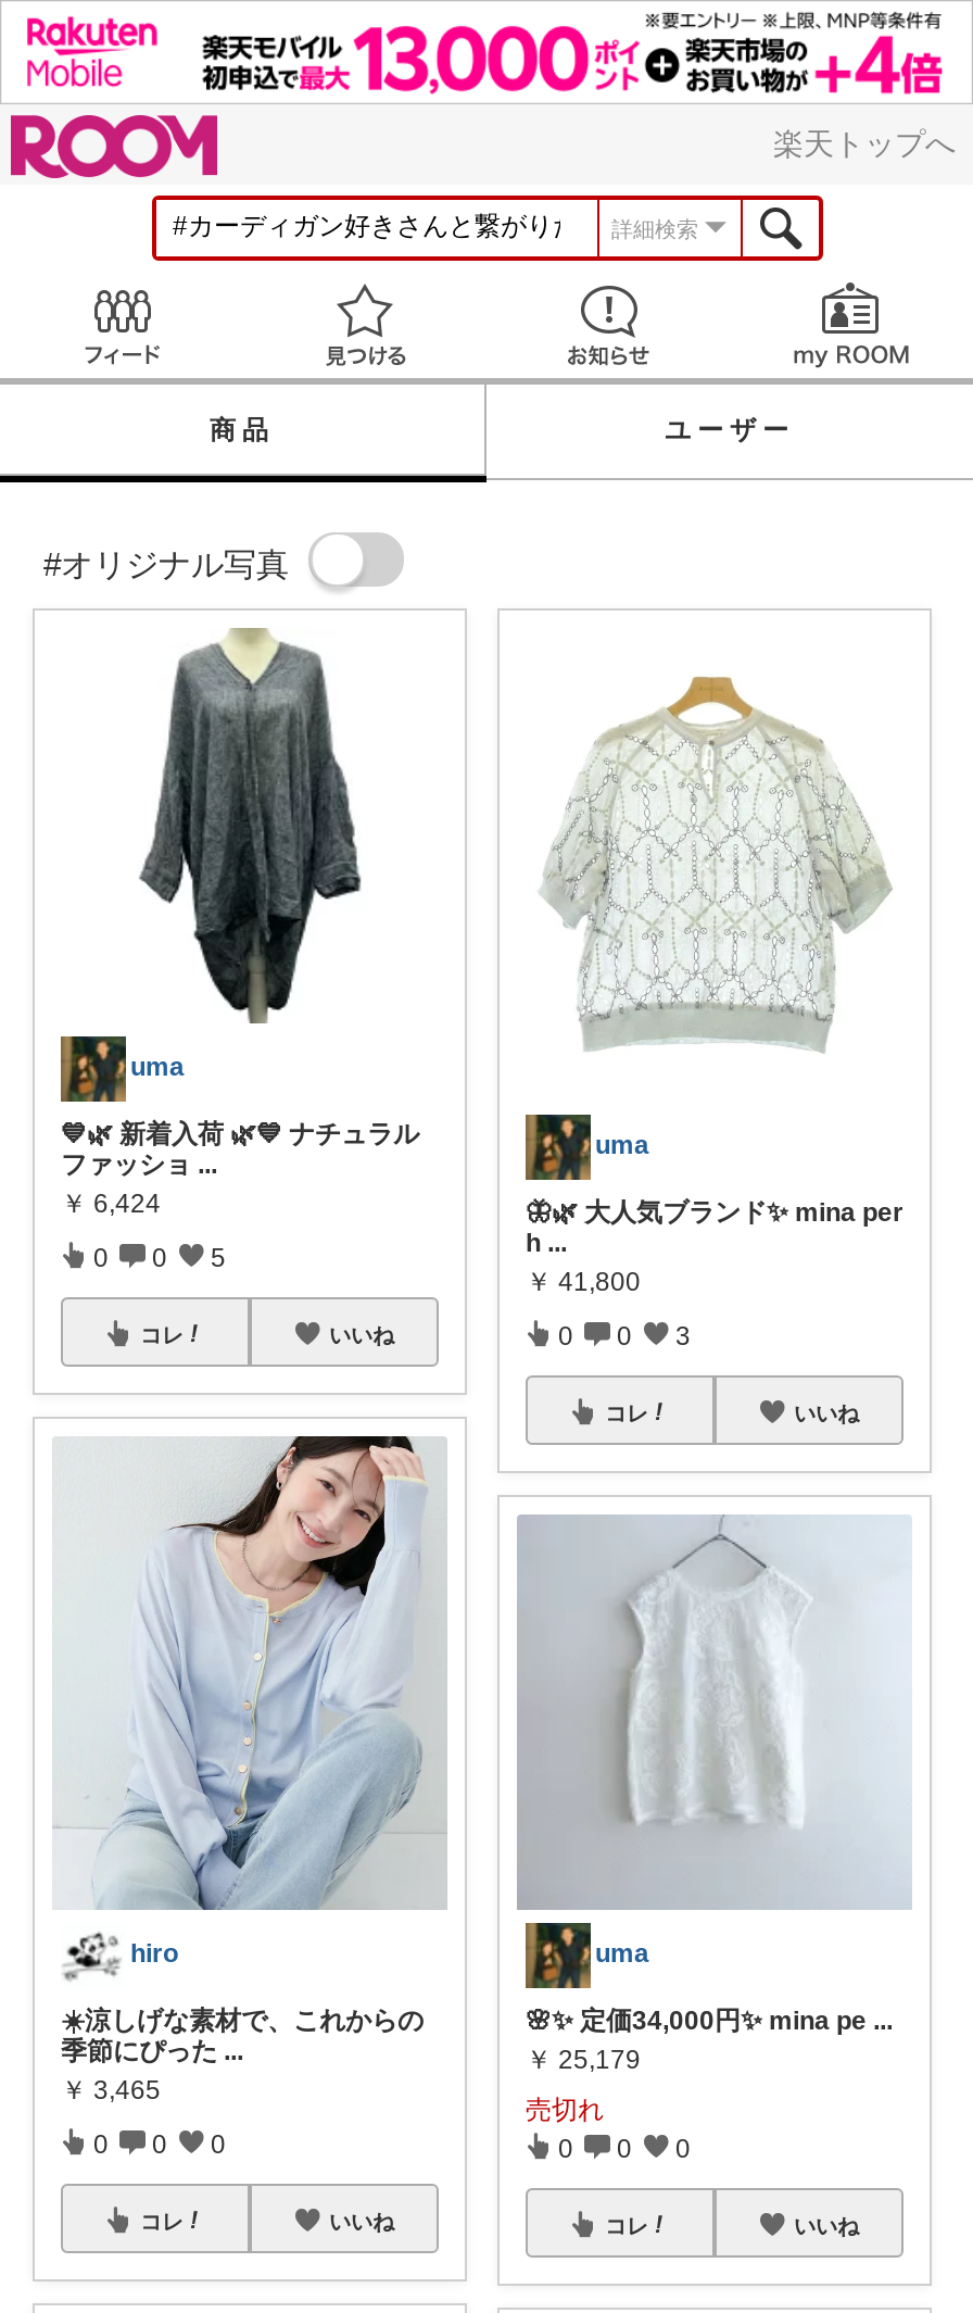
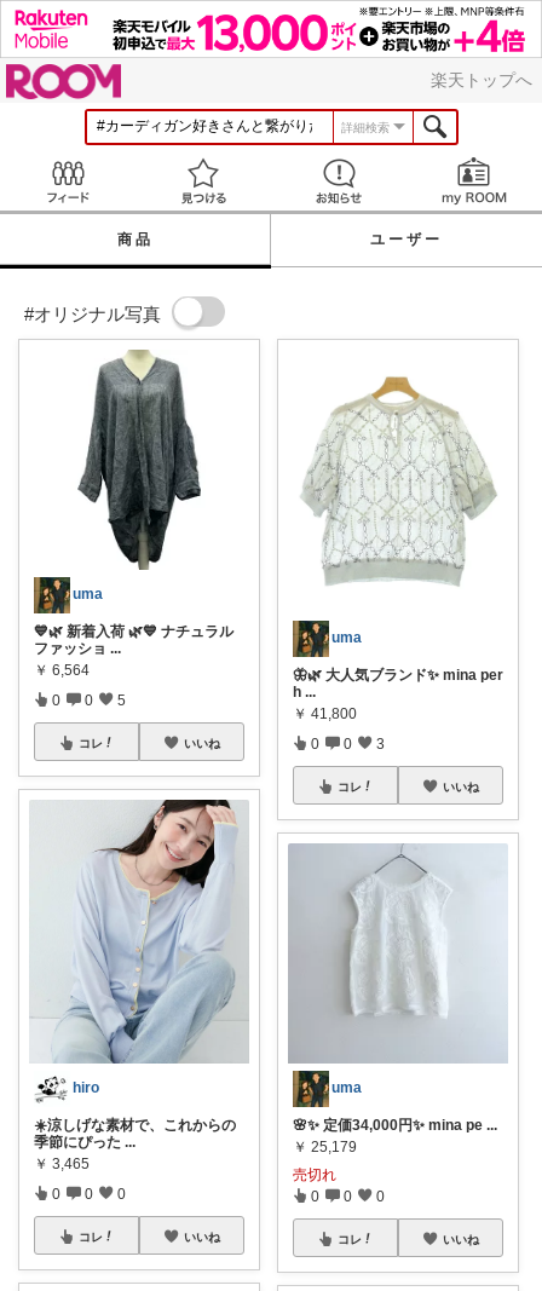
[61,1188,161,1219] ￥ 6,424 -> [34,662,90,679] ￥ 6,564

